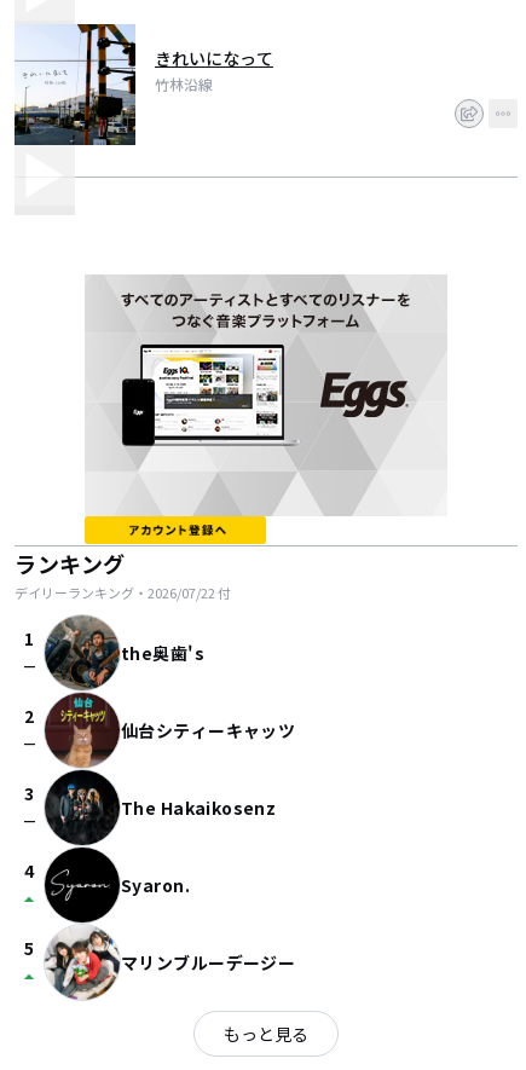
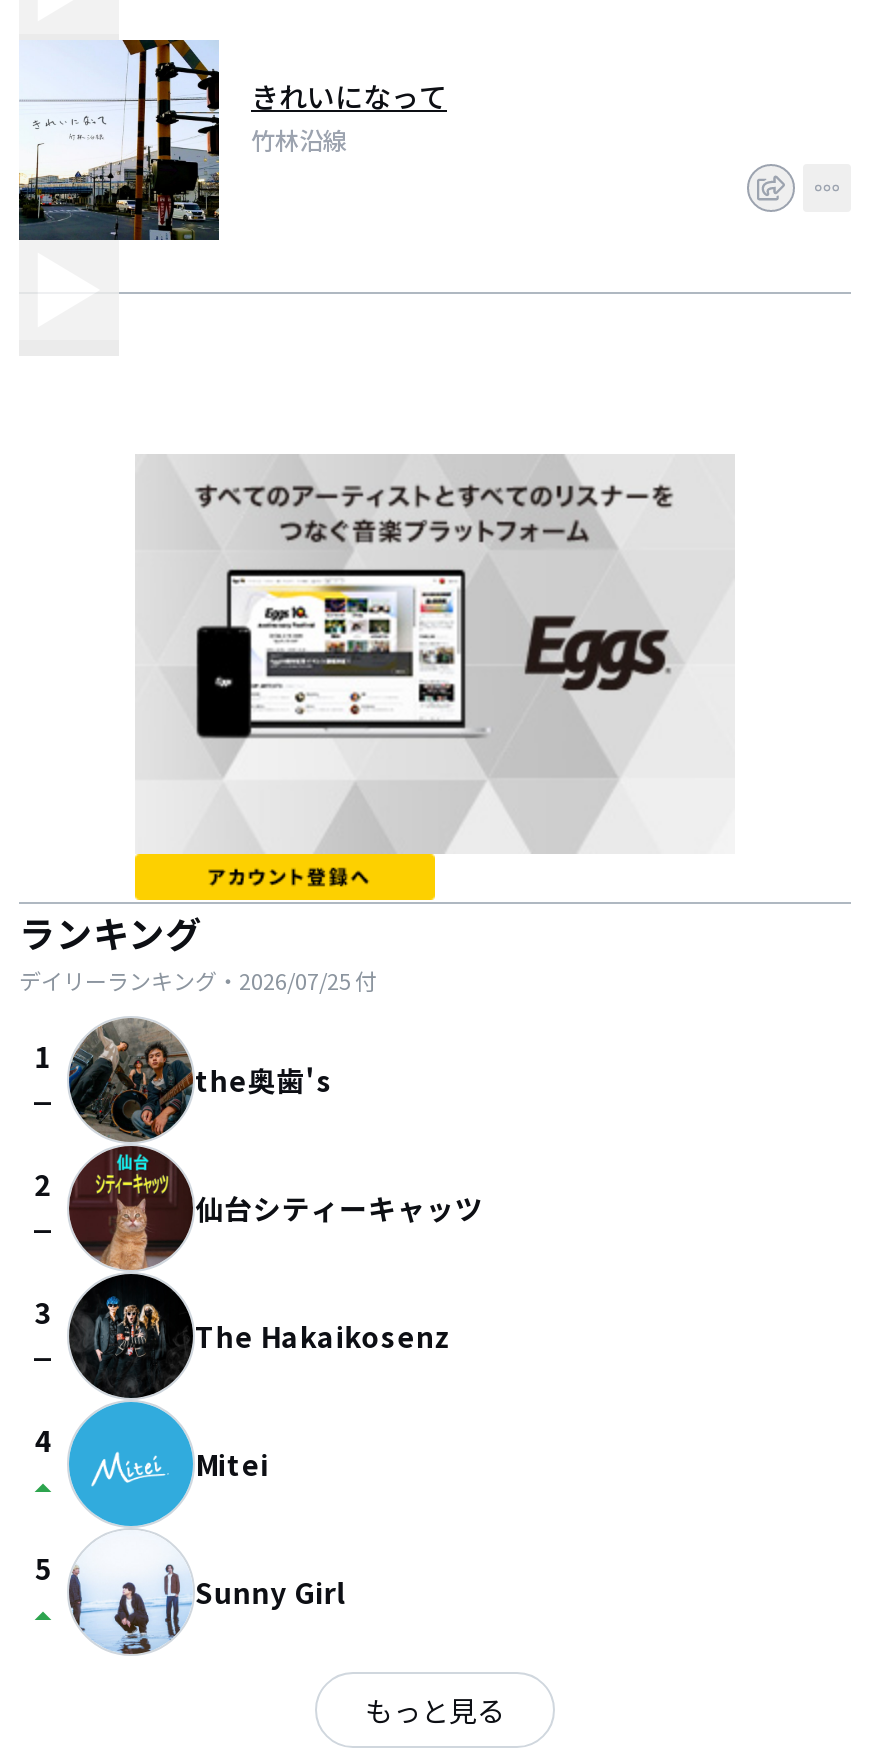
[15,583,231,602] デイリーランキング・2026/07/22付 -> [19,964,377,996] デイリーランキング・2026/07/25付
[44,848,190,1000] [image] | Syaron. -> [67,1400,269,1656] [image] | Mitei
[121,950,295,974] マリンブルーデージー -> [195,1572,345,1612] Sunny Girl

